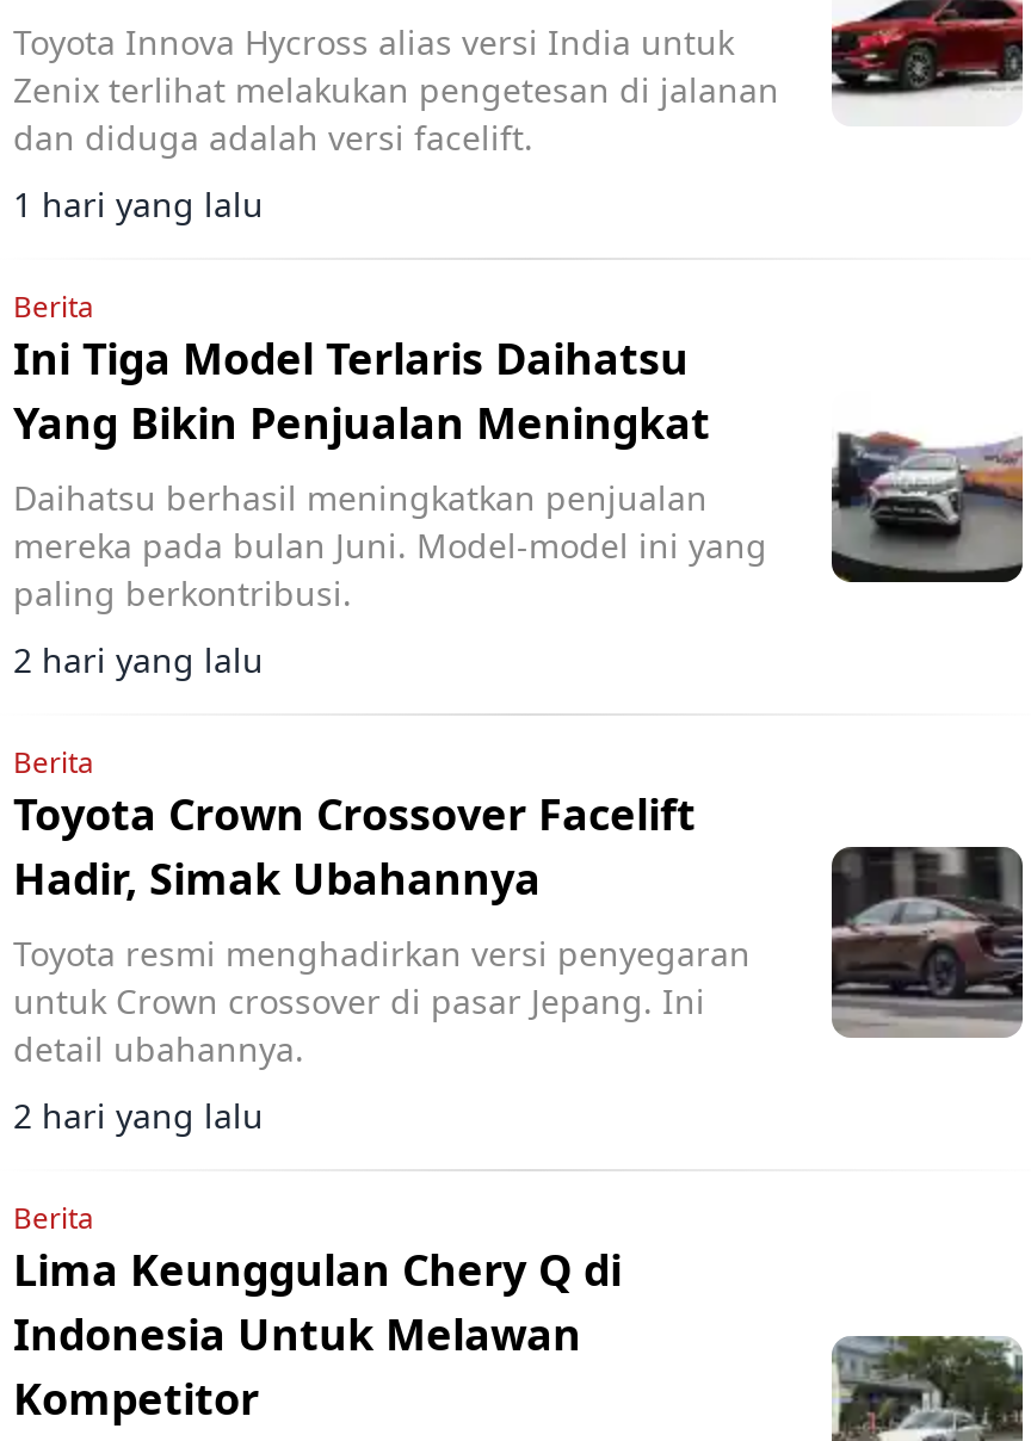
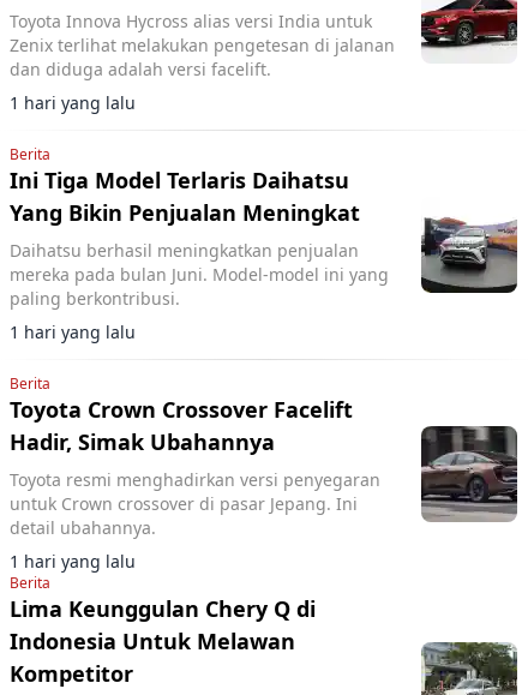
[13,637,264,682] 2 hari yang lalu -> [10,320,136,343] 1 hari yang lalu
[13,1093,264,1138] 2 hari yang lalu -> [10,550,136,573] 1 hari yang lalu

